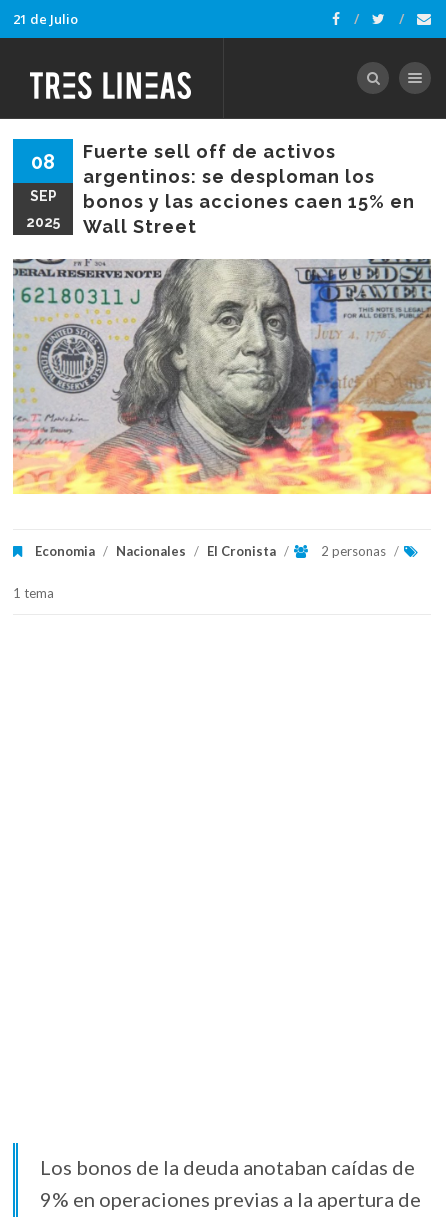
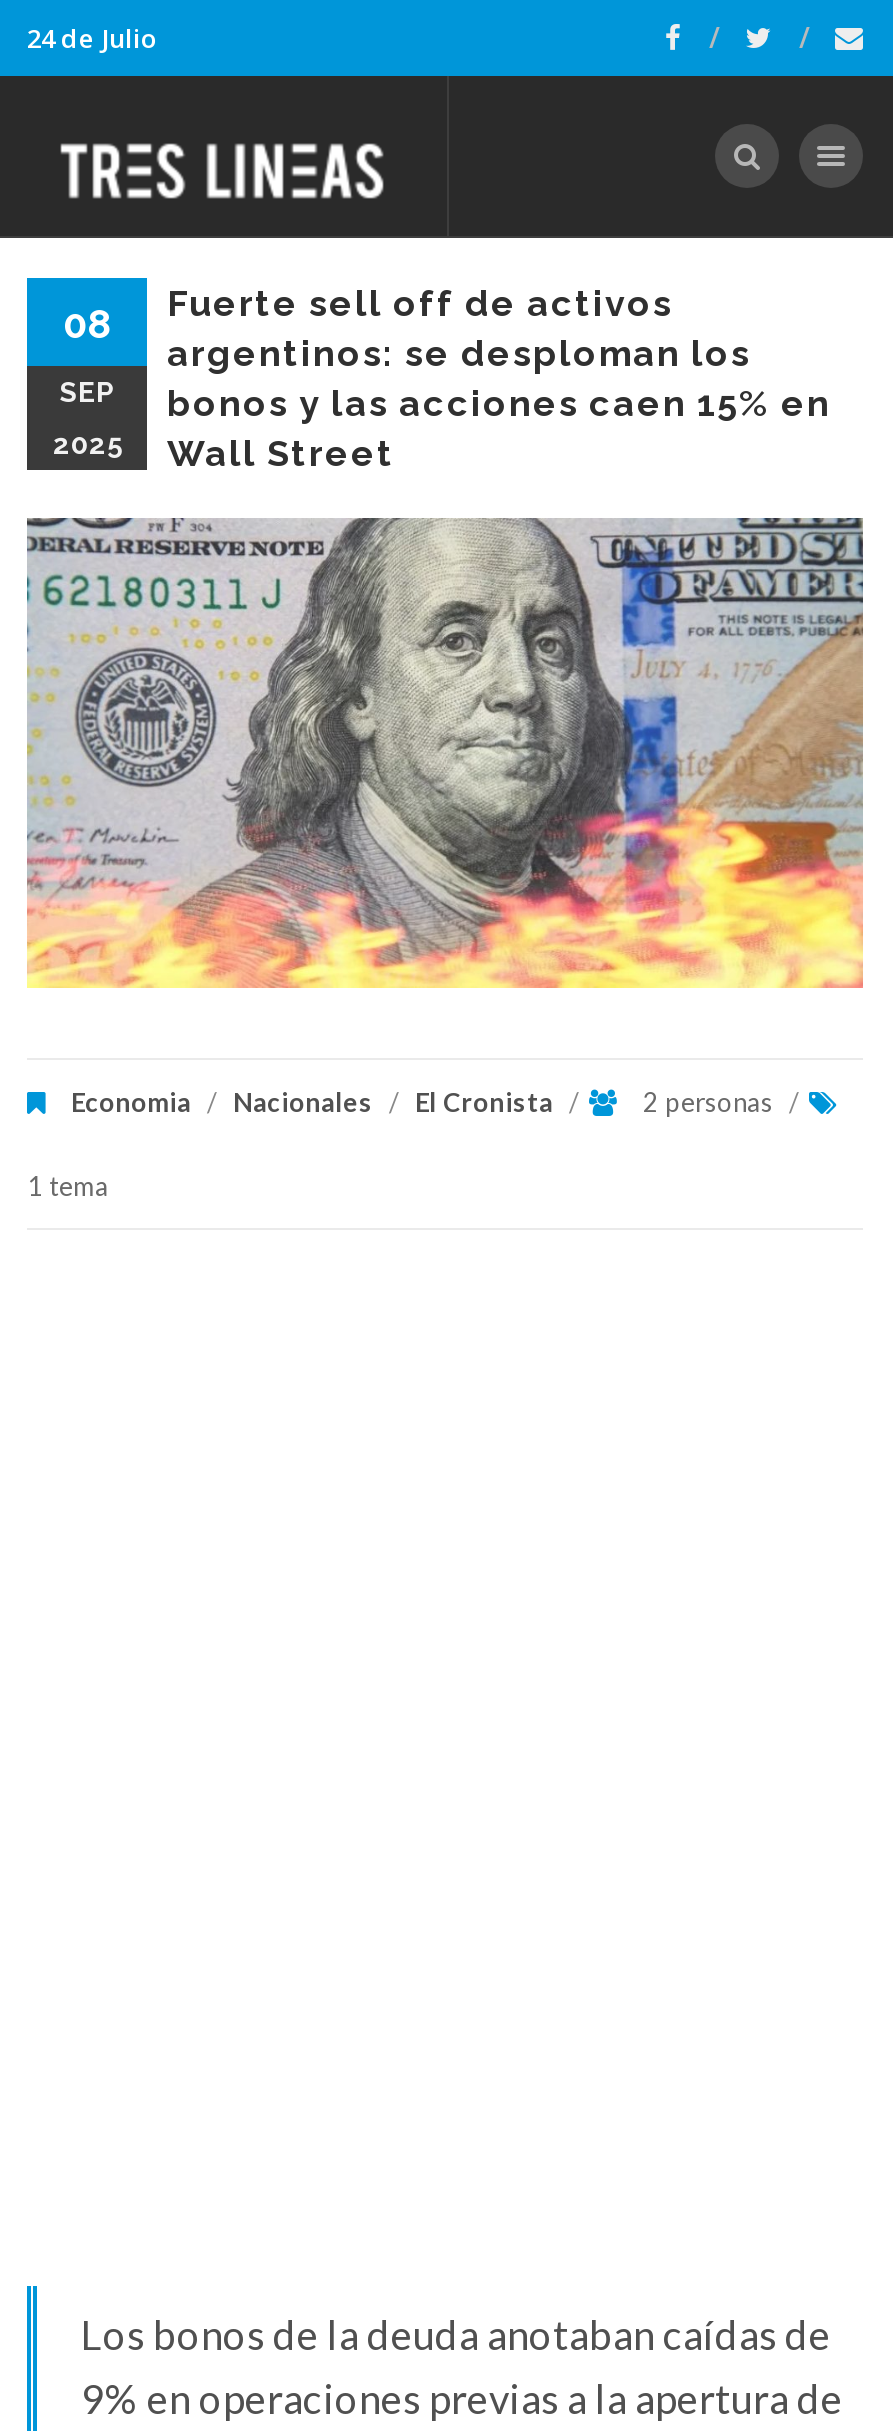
[13,10,78,28] 21 de Julio -> [27,20,157,56] 24 de Julio

